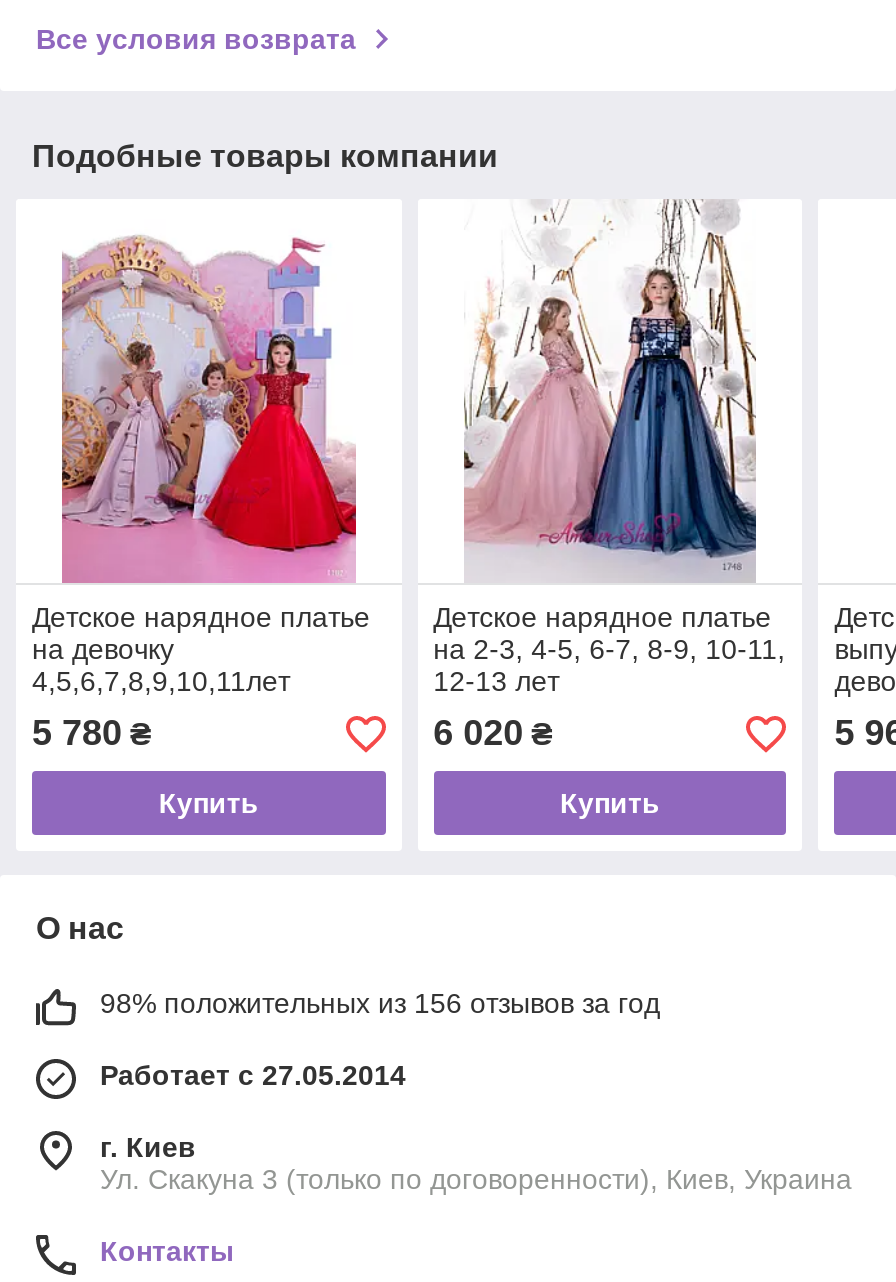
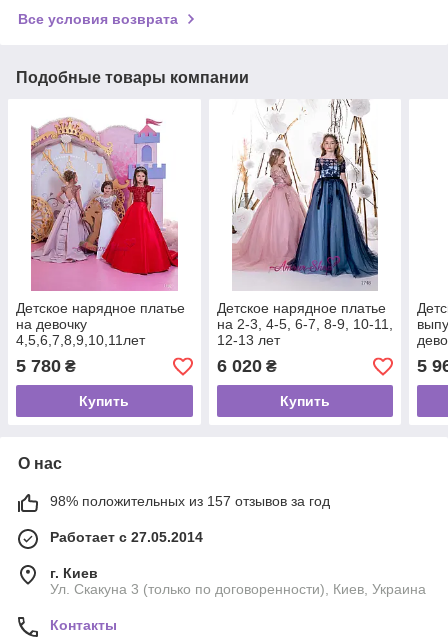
[100,988,660,1020] 98% положительных из 156 отзывов за год -> [50,493,330,509] 98% положительных из 157 отзывов за год

